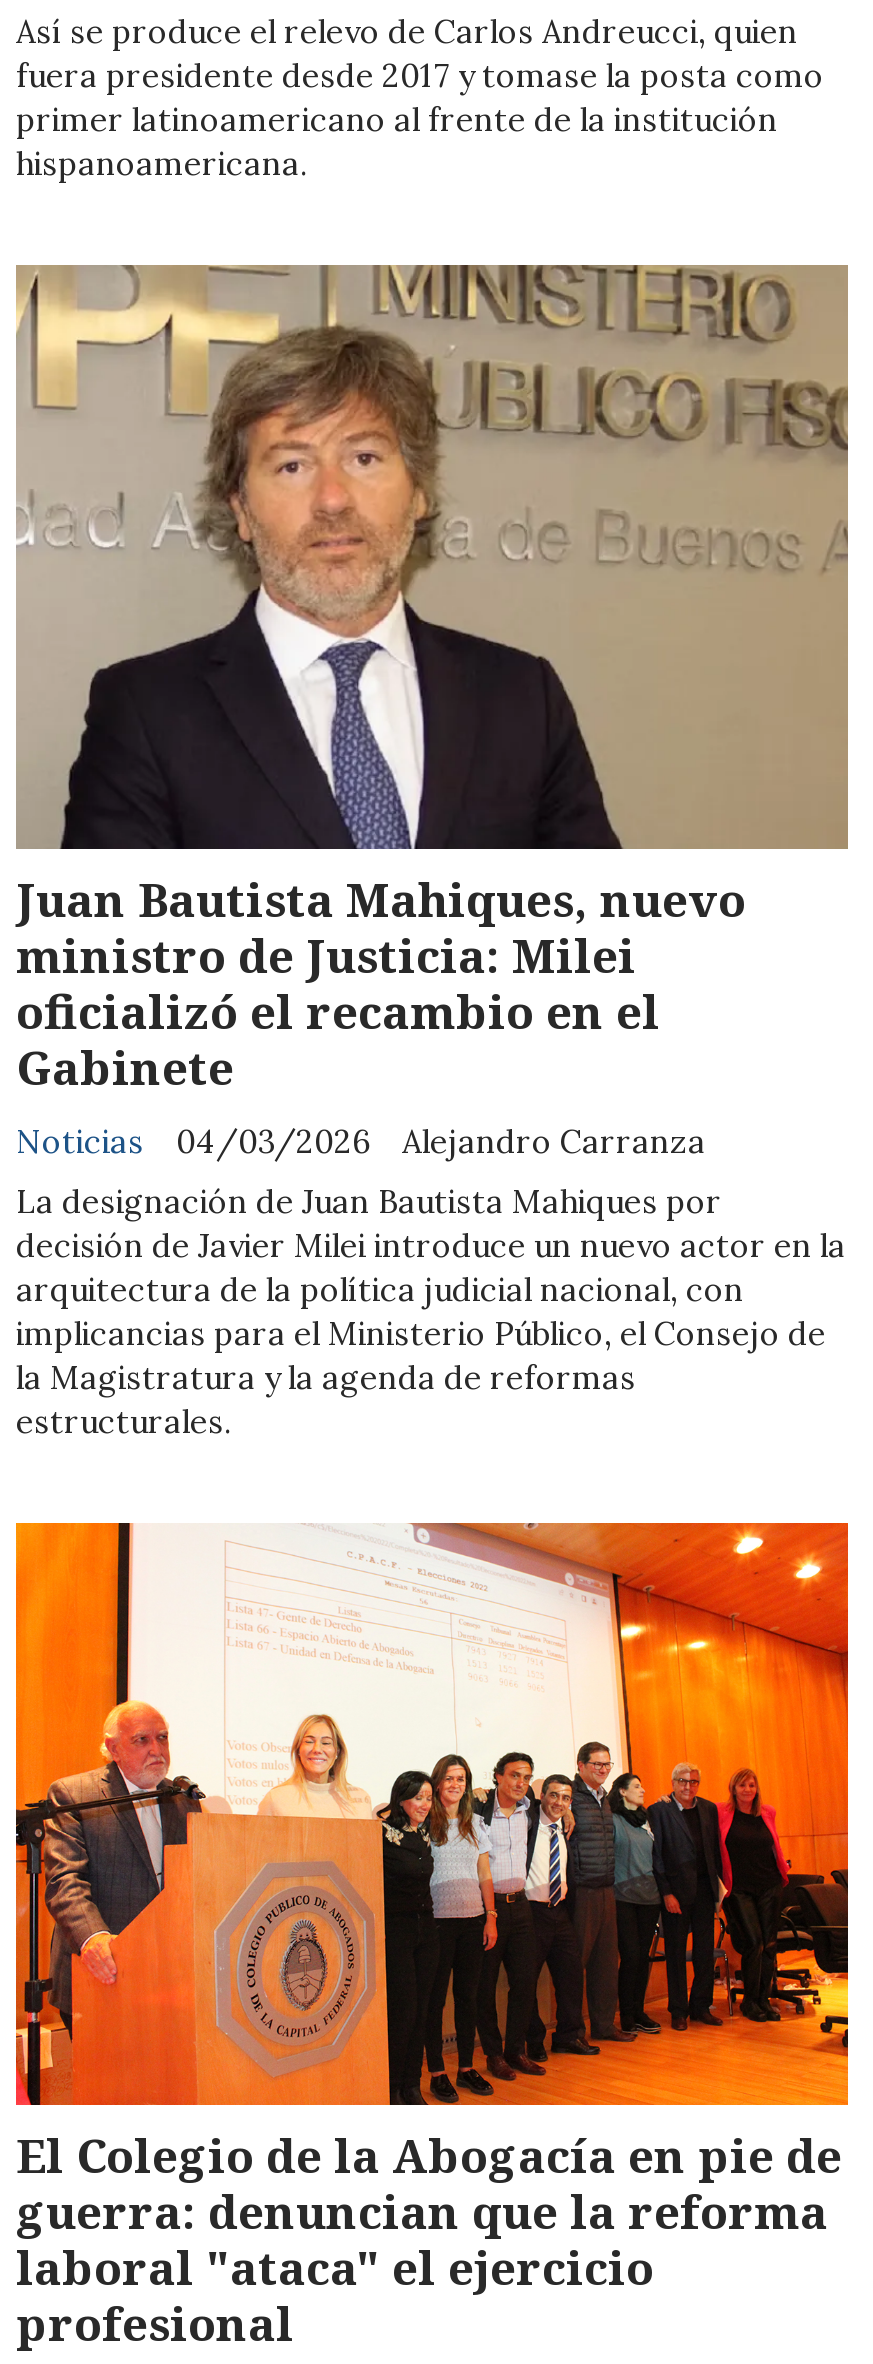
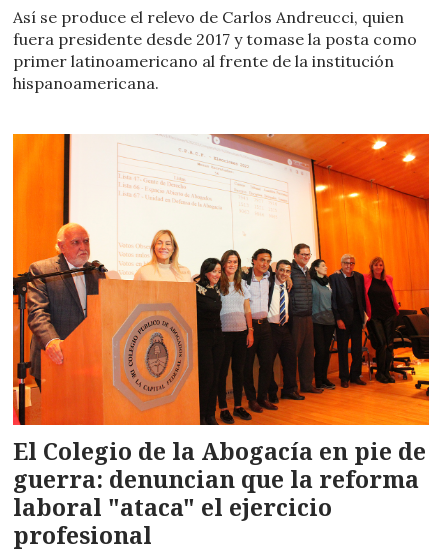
[16,263,850,1440] [image] | Juan Bautista Mahiques, nuevo | ministro de Justicia: Milei | oficializó el recambio en el | Gabinete | Alejandro Carranza | Noticias | 04/03/2026 | La designación de Juan Bautista Mahiques por | decisión de Javier Milei introduce un nuevo actor en la | arquitectura de la política judicial nacional, con | implicancias para el Ministerio Público, el Consejo de | la Magistratura y la agenda de reformas | estructurales. -> none

